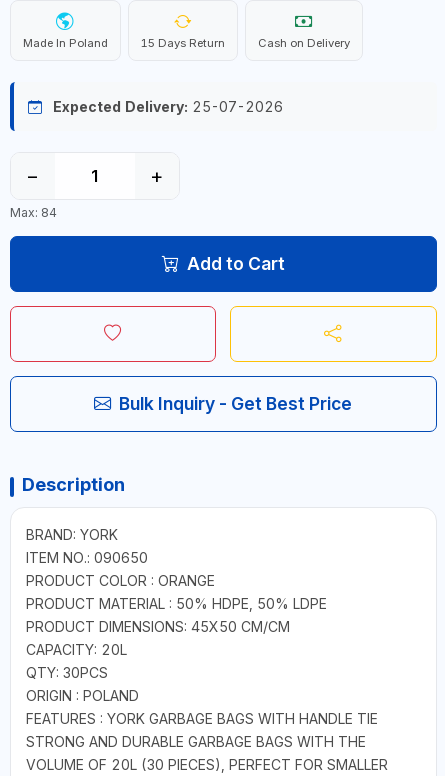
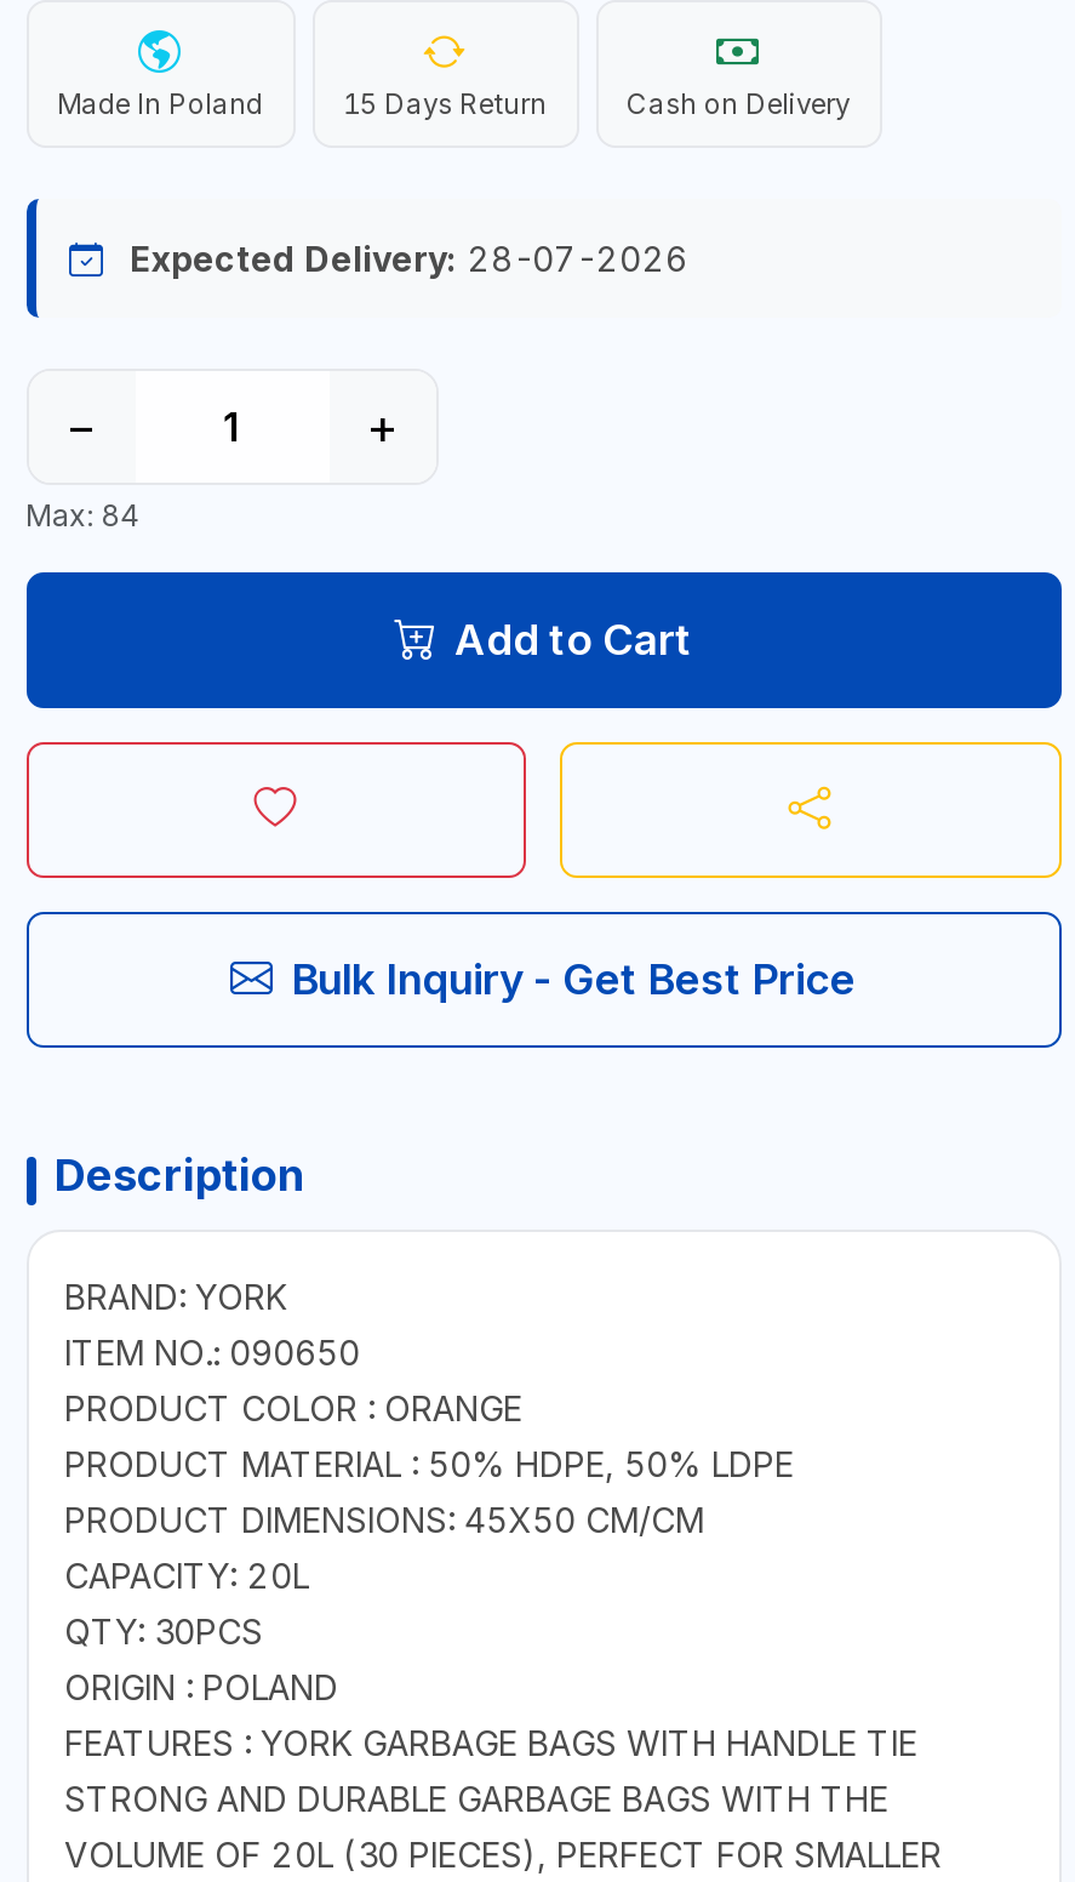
[52,98,282,115] Expected Delivery: 25-07-2026 -> [130,238,687,279] Expected Delivery: 28-07-2026

